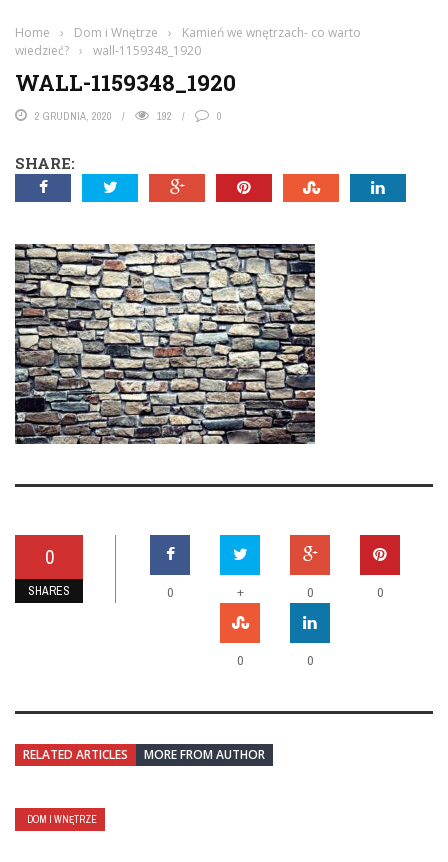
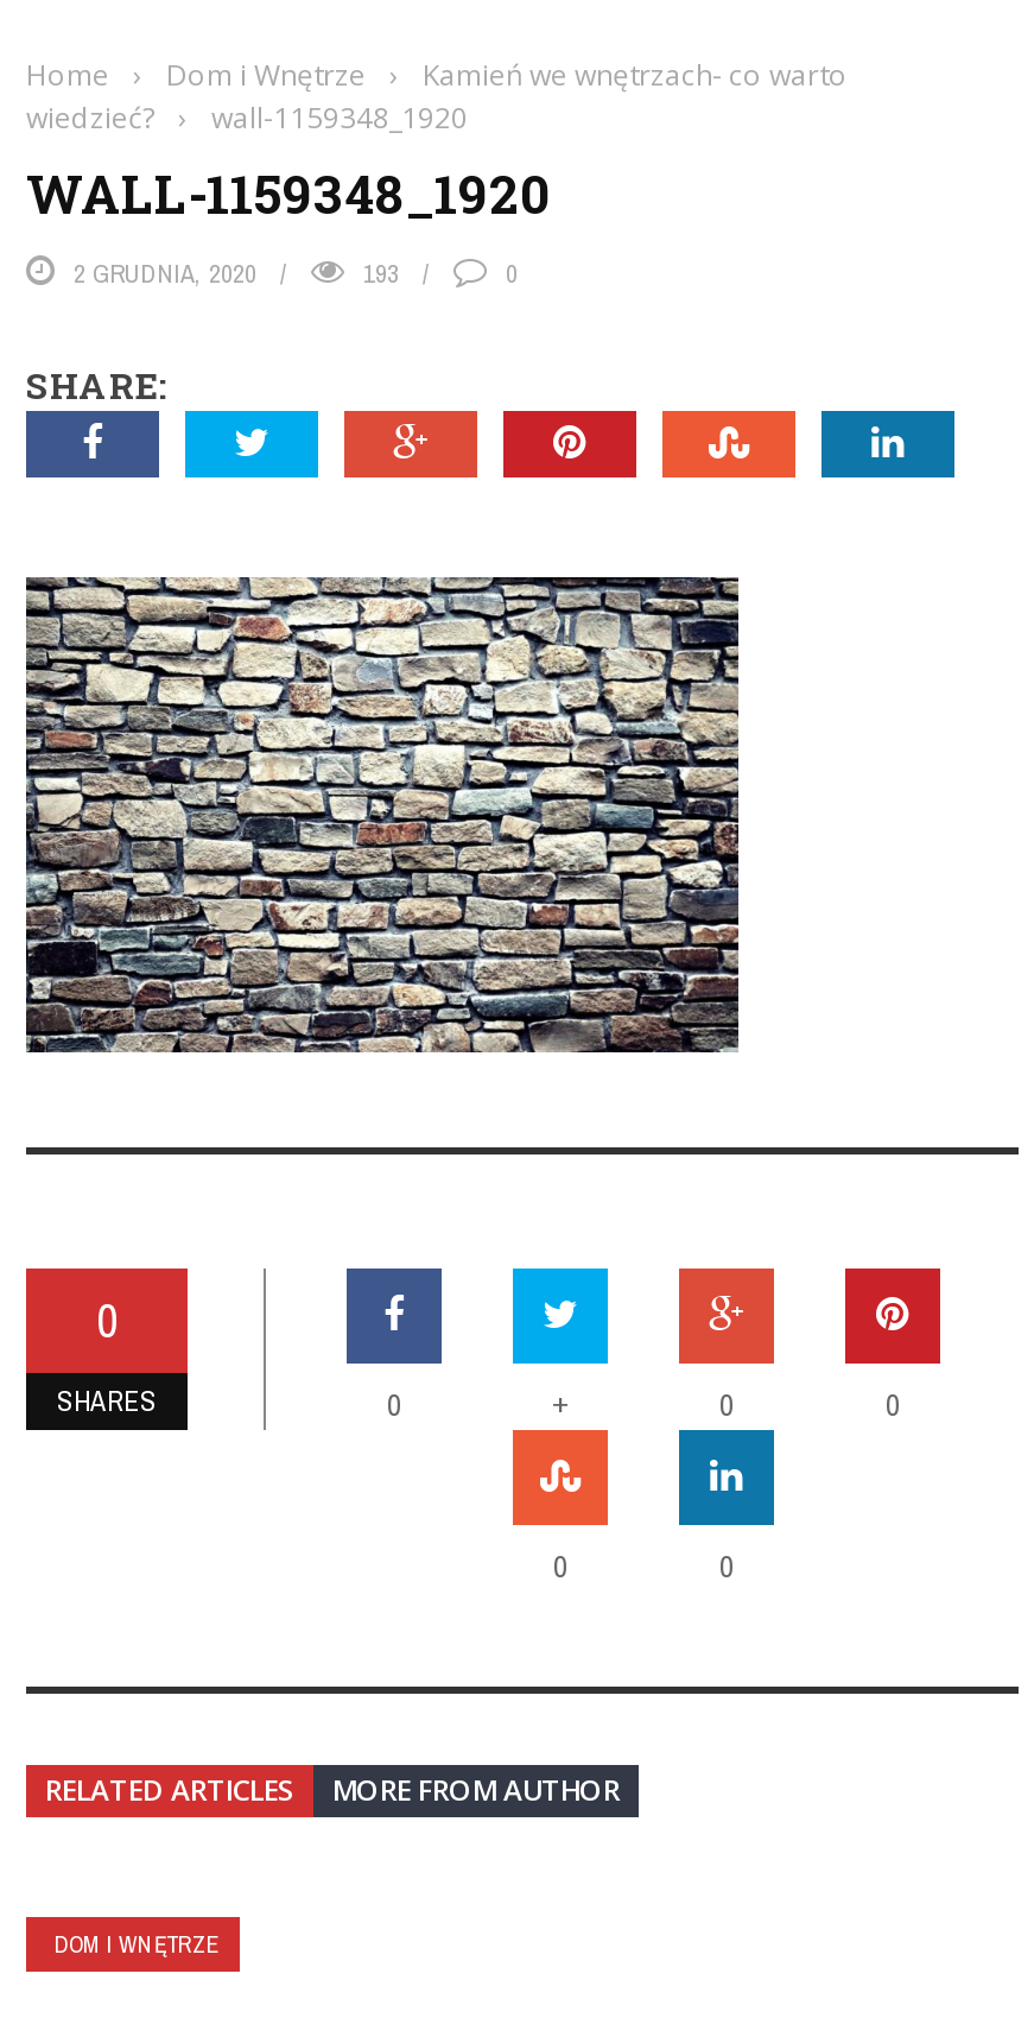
[157,109,172,123] 192 -> [363,257,399,290] 193

